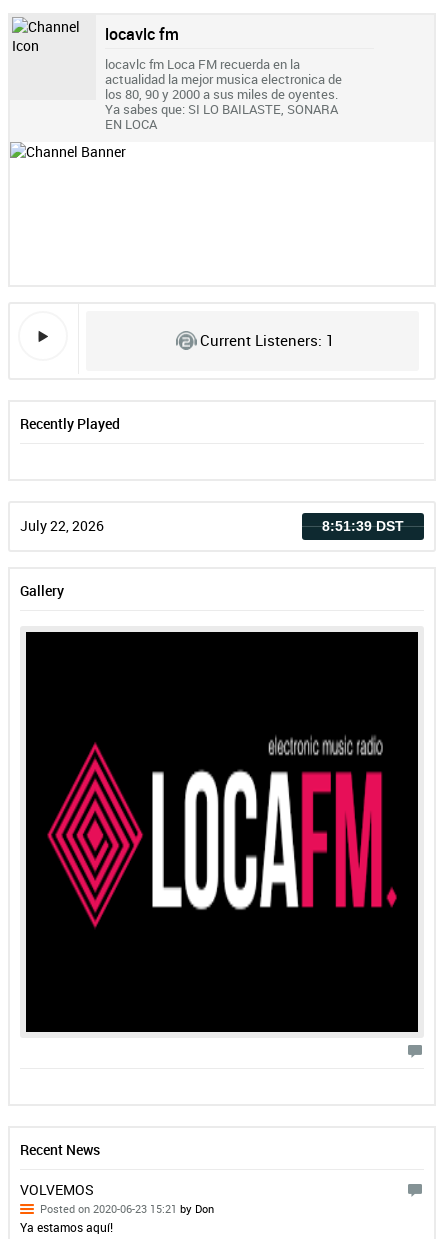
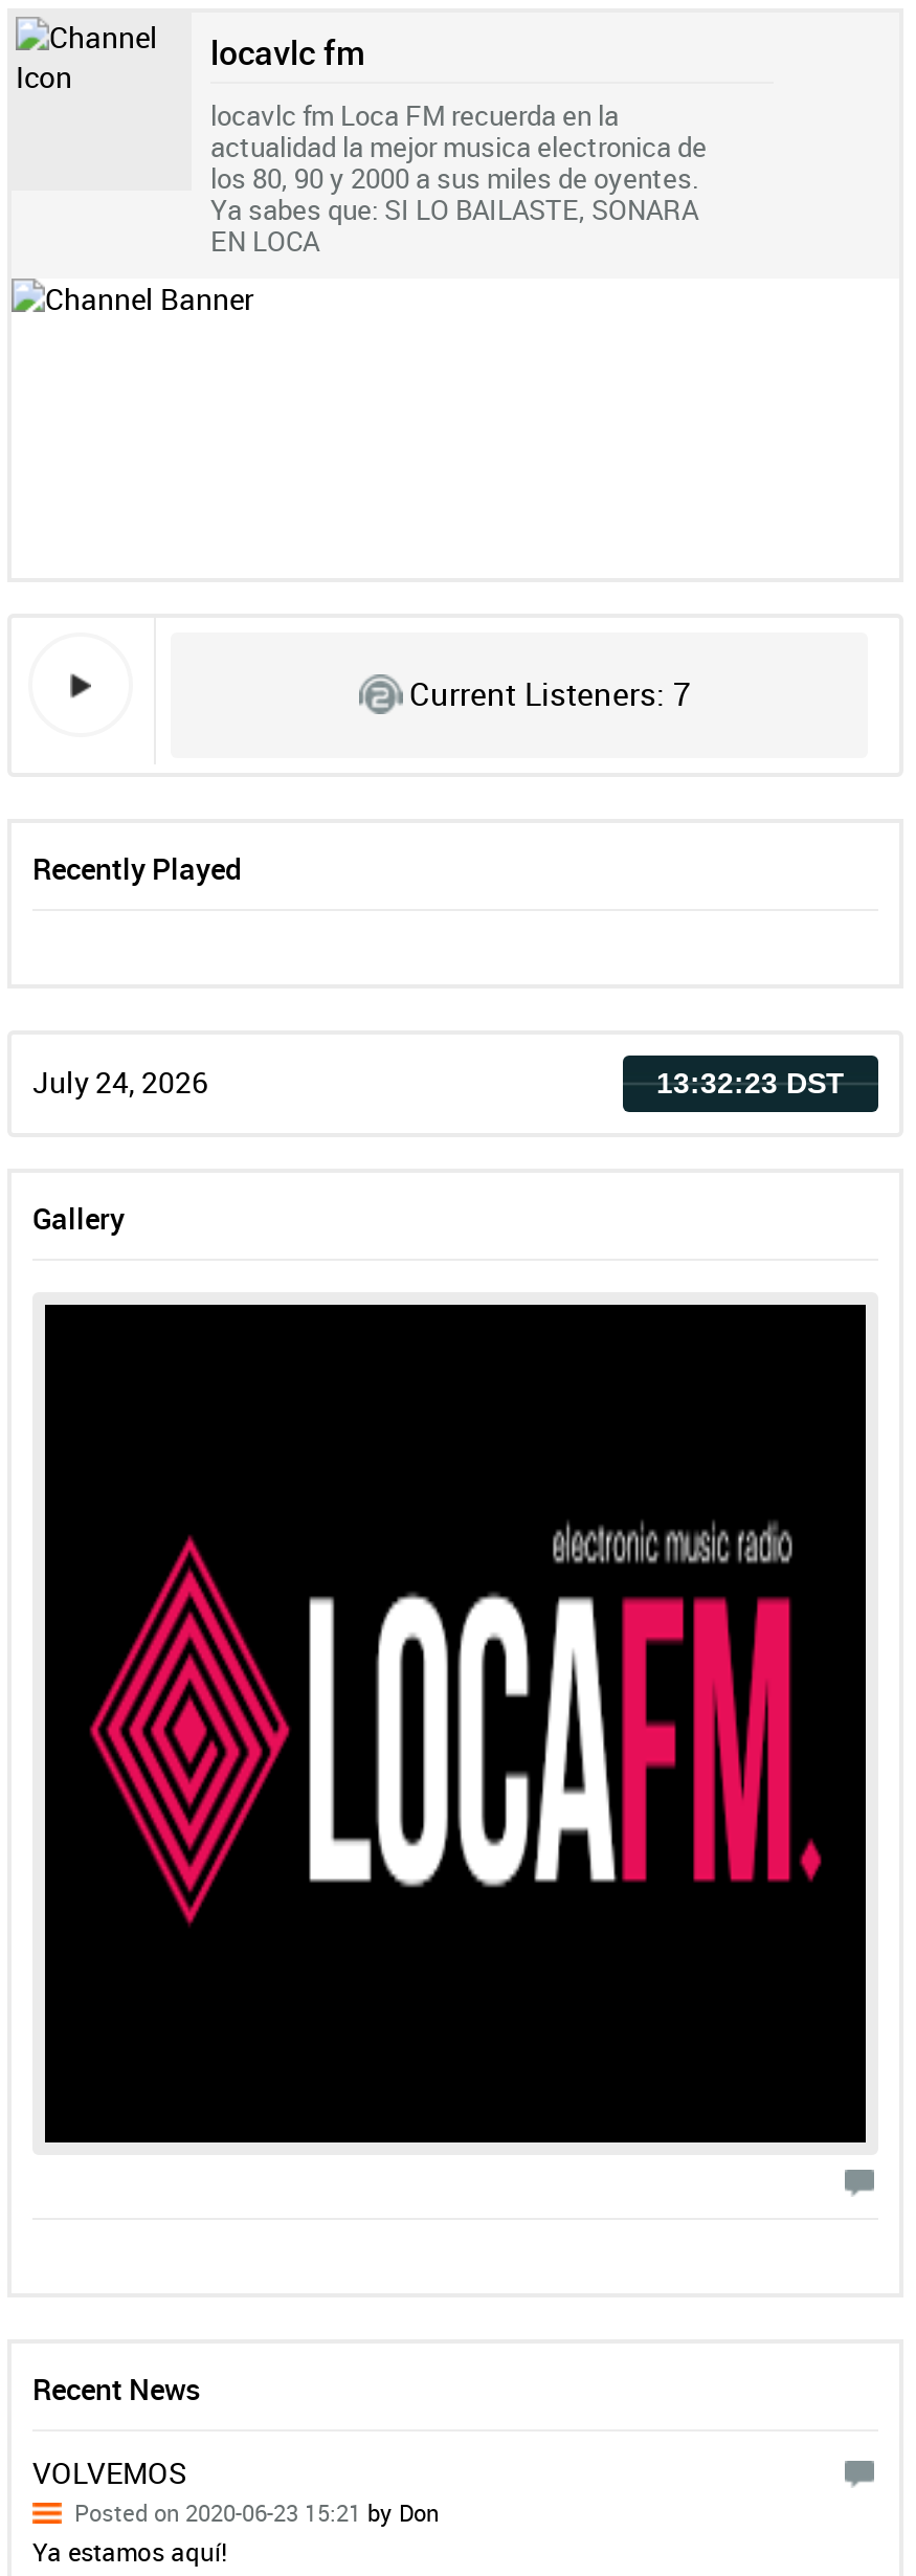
[200,330,334,350] Current Listeners: 1 -> [409,673,690,715] Current Listeners: 7
[20,516,104,535] July 22, 2026 -> [32,1063,208,1102] July 24, 2026
[322,518,404,534] 8:51:39 DST -> [656,1067,845,1100] 13:32:23 DST

